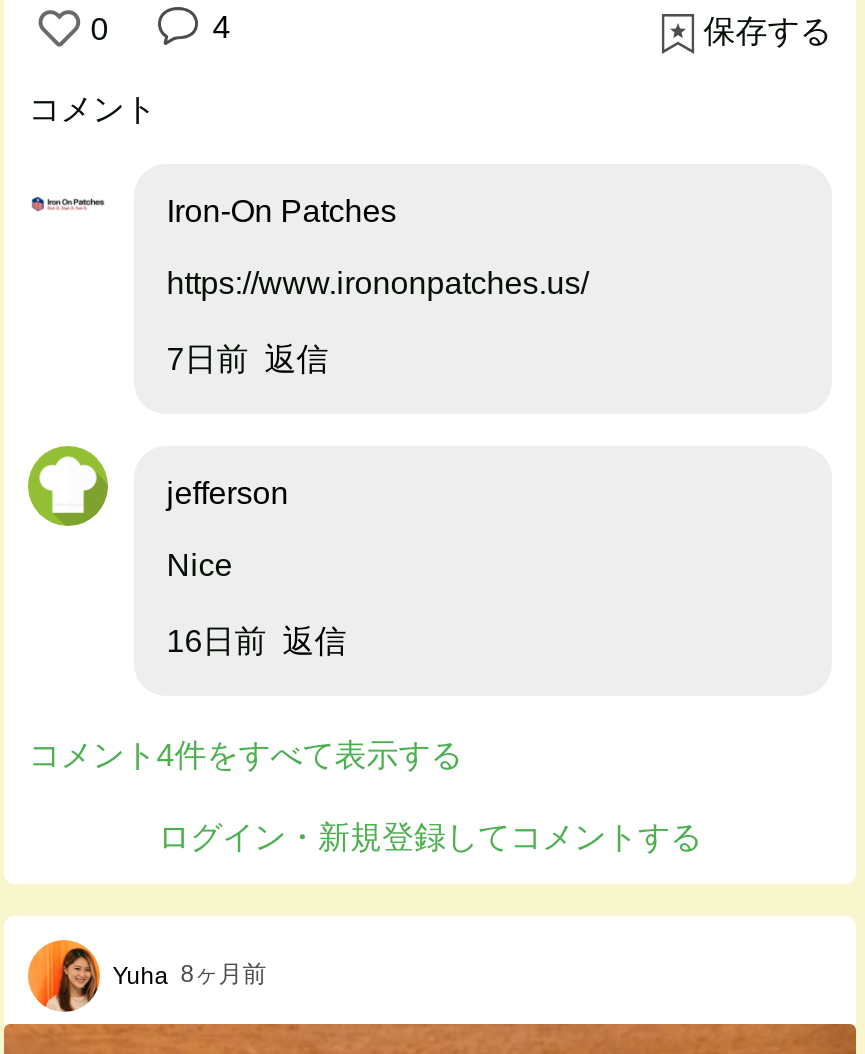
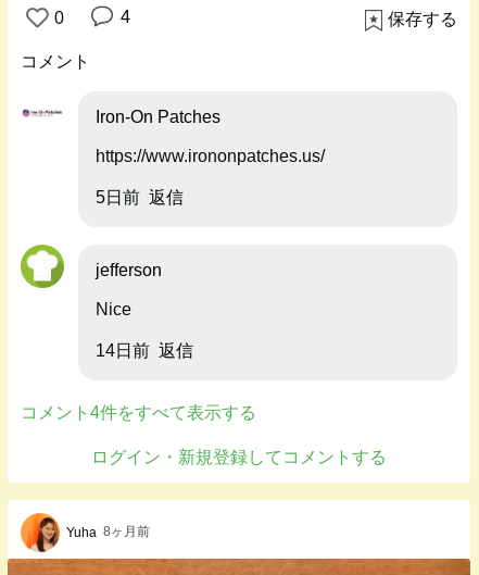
[166,341,328,375] 7日前 返信 -> [96,188,184,206] 5日前 返信
[166,623,346,657] 16日前 返信 -> [96,341,194,359] 14日前 返信

